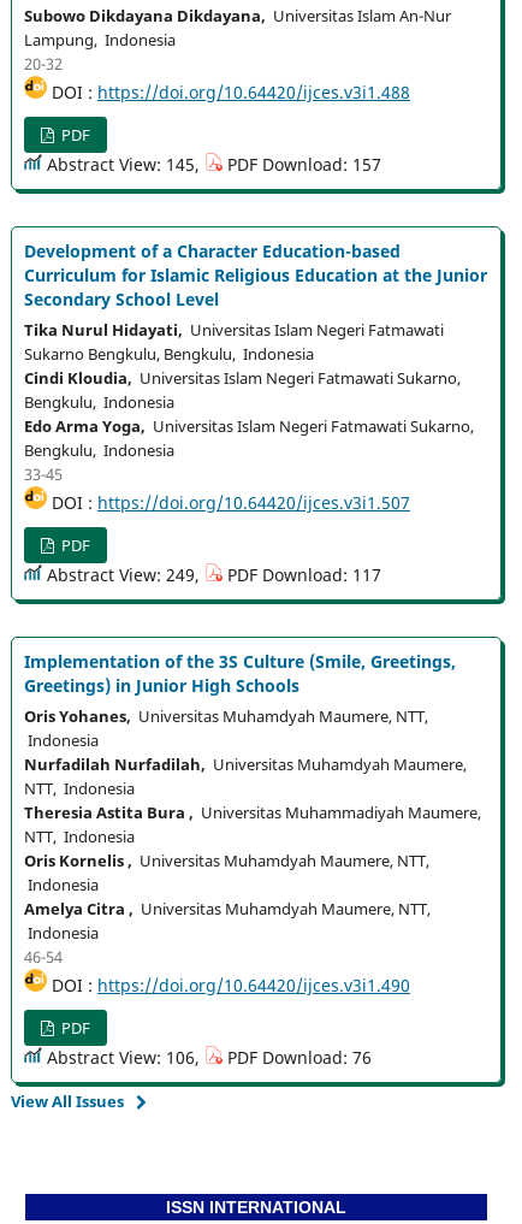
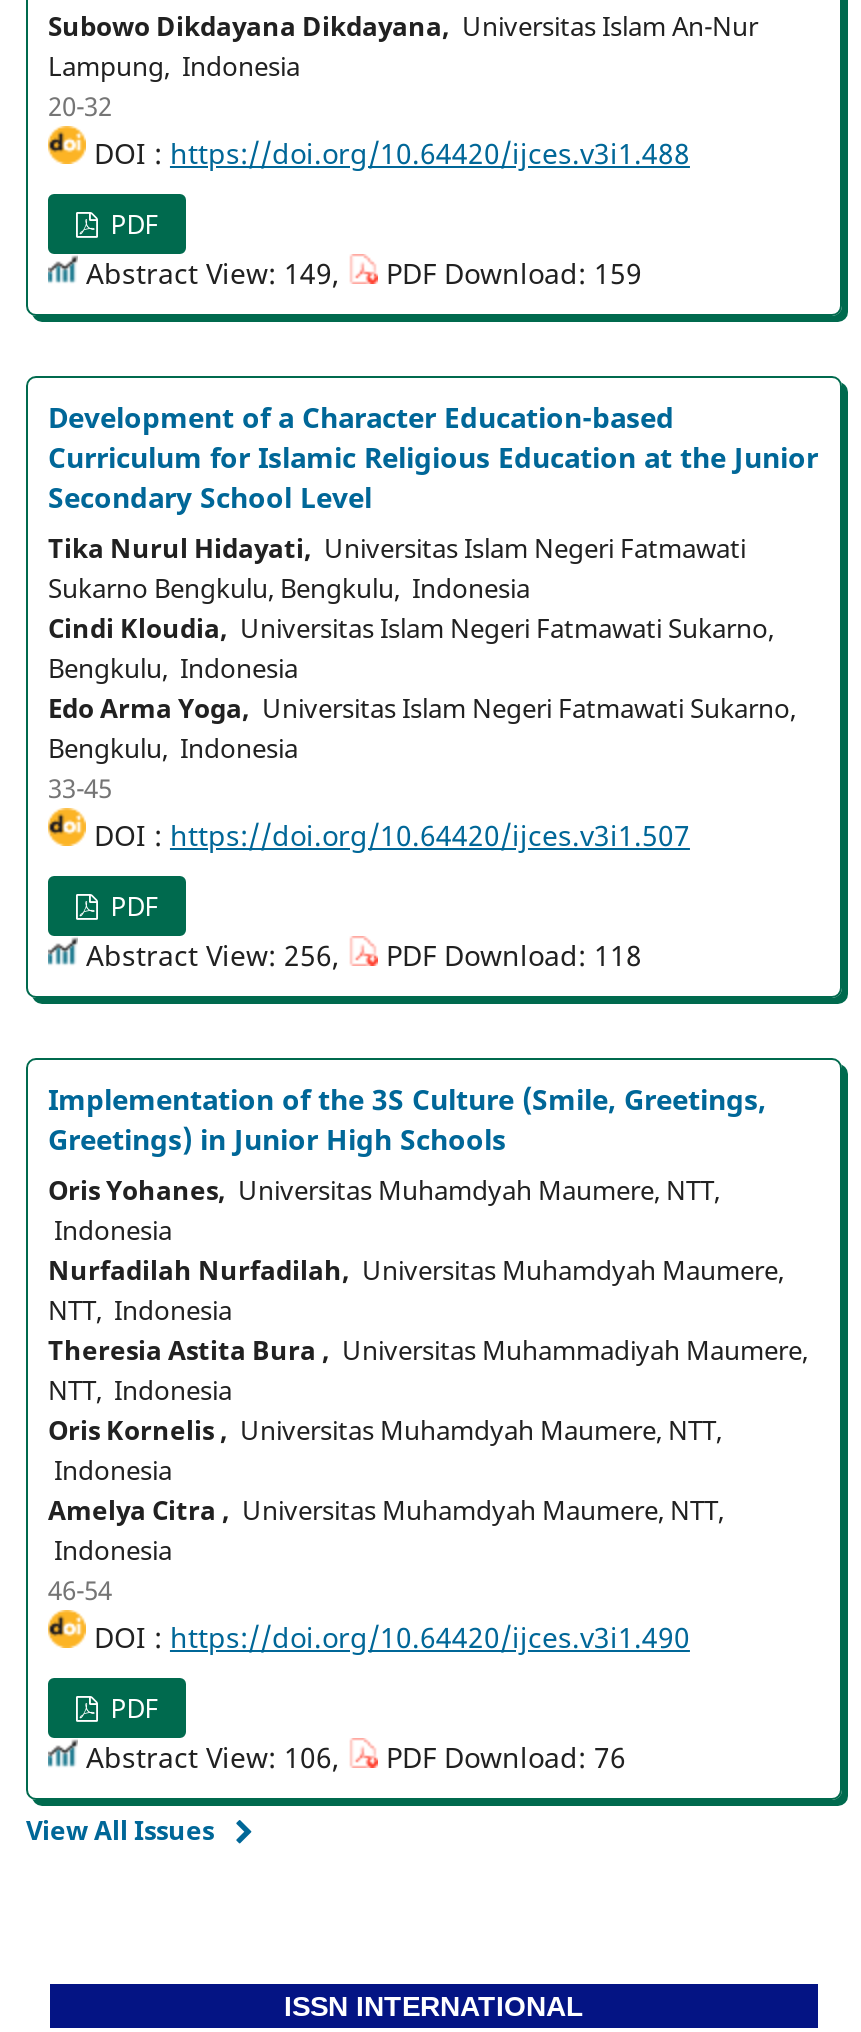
[42,153,204,176] Abstract View: 145, -> [78,255,348,293] Abstract View: 149,
[223,153,381,176] PDF Download: 157 -> [378,255,642,293] PDF Download: 159
[42,564,204,587] Abstract View: 249, -> [78,937,348,975] Abstract View: 256,
[223,564,381,587] PDF Download: 117 -> [378,937,642,975] PDF Download: 118

